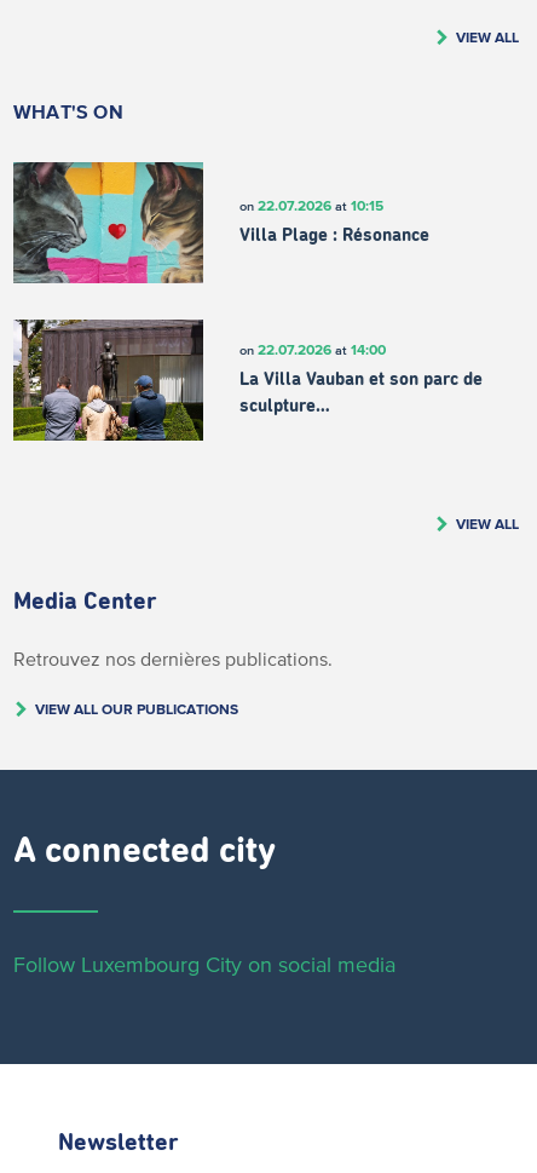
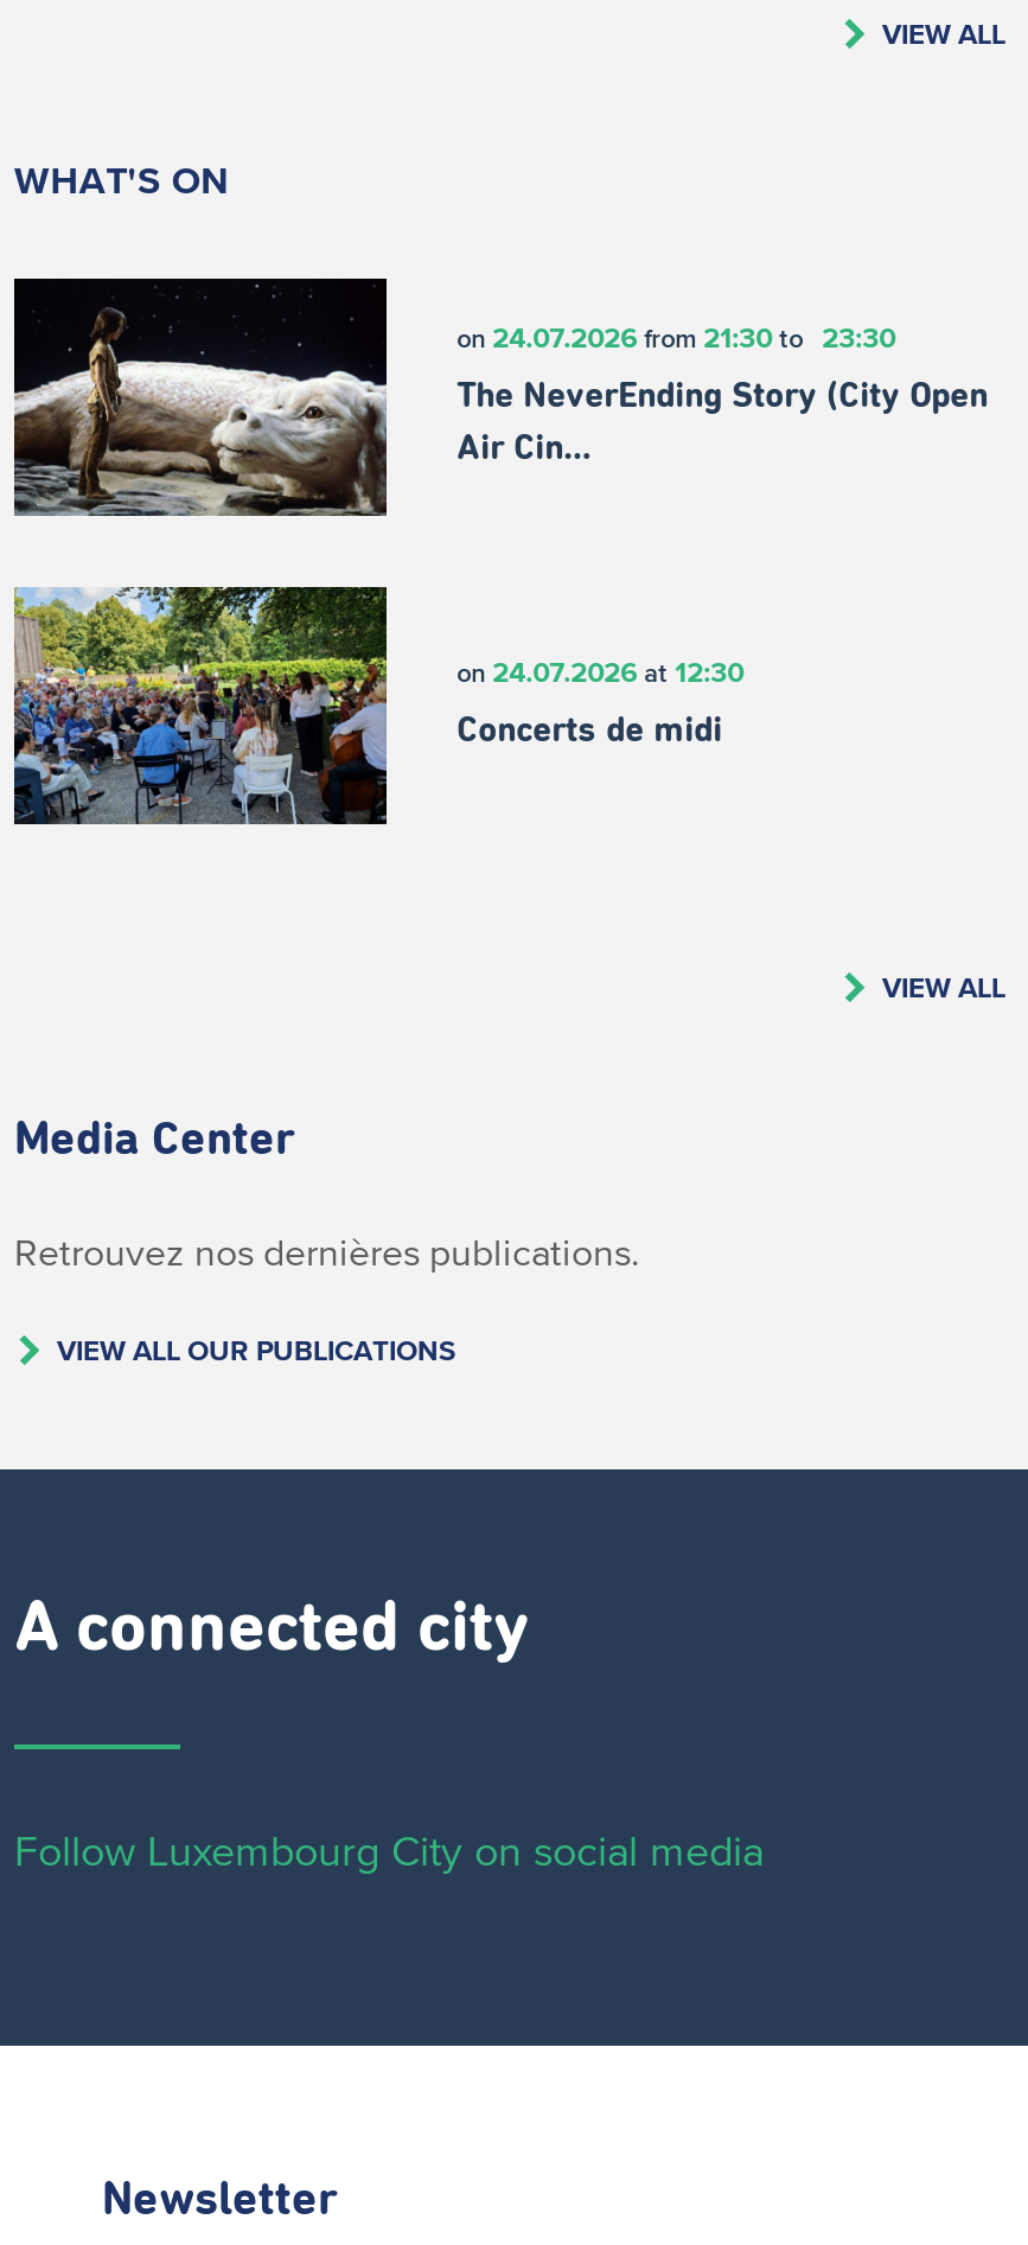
[12,161,383,284] [image] | on 22.07.2026 at 10:15 -> [12,276,896,518] [image] | on 24.07.2026 from 21:30 to 23:30
[239,227,429,245] Villa Plage : Résonance -> [457,379,988,415] The NeverEnding Story (City Open
[12,318,482,442] [image] | La Villa Vauban et son parc de -> [12,585,744,827] [image] | on 24.07.2026 at 12:30
[239,342,385,357] on 22.07.2026 at 14:00 -> [457,431,592,467] Air Cin…
[239,397,330,416] sculpture… -> [457,713,723,749] Concerts de midi

